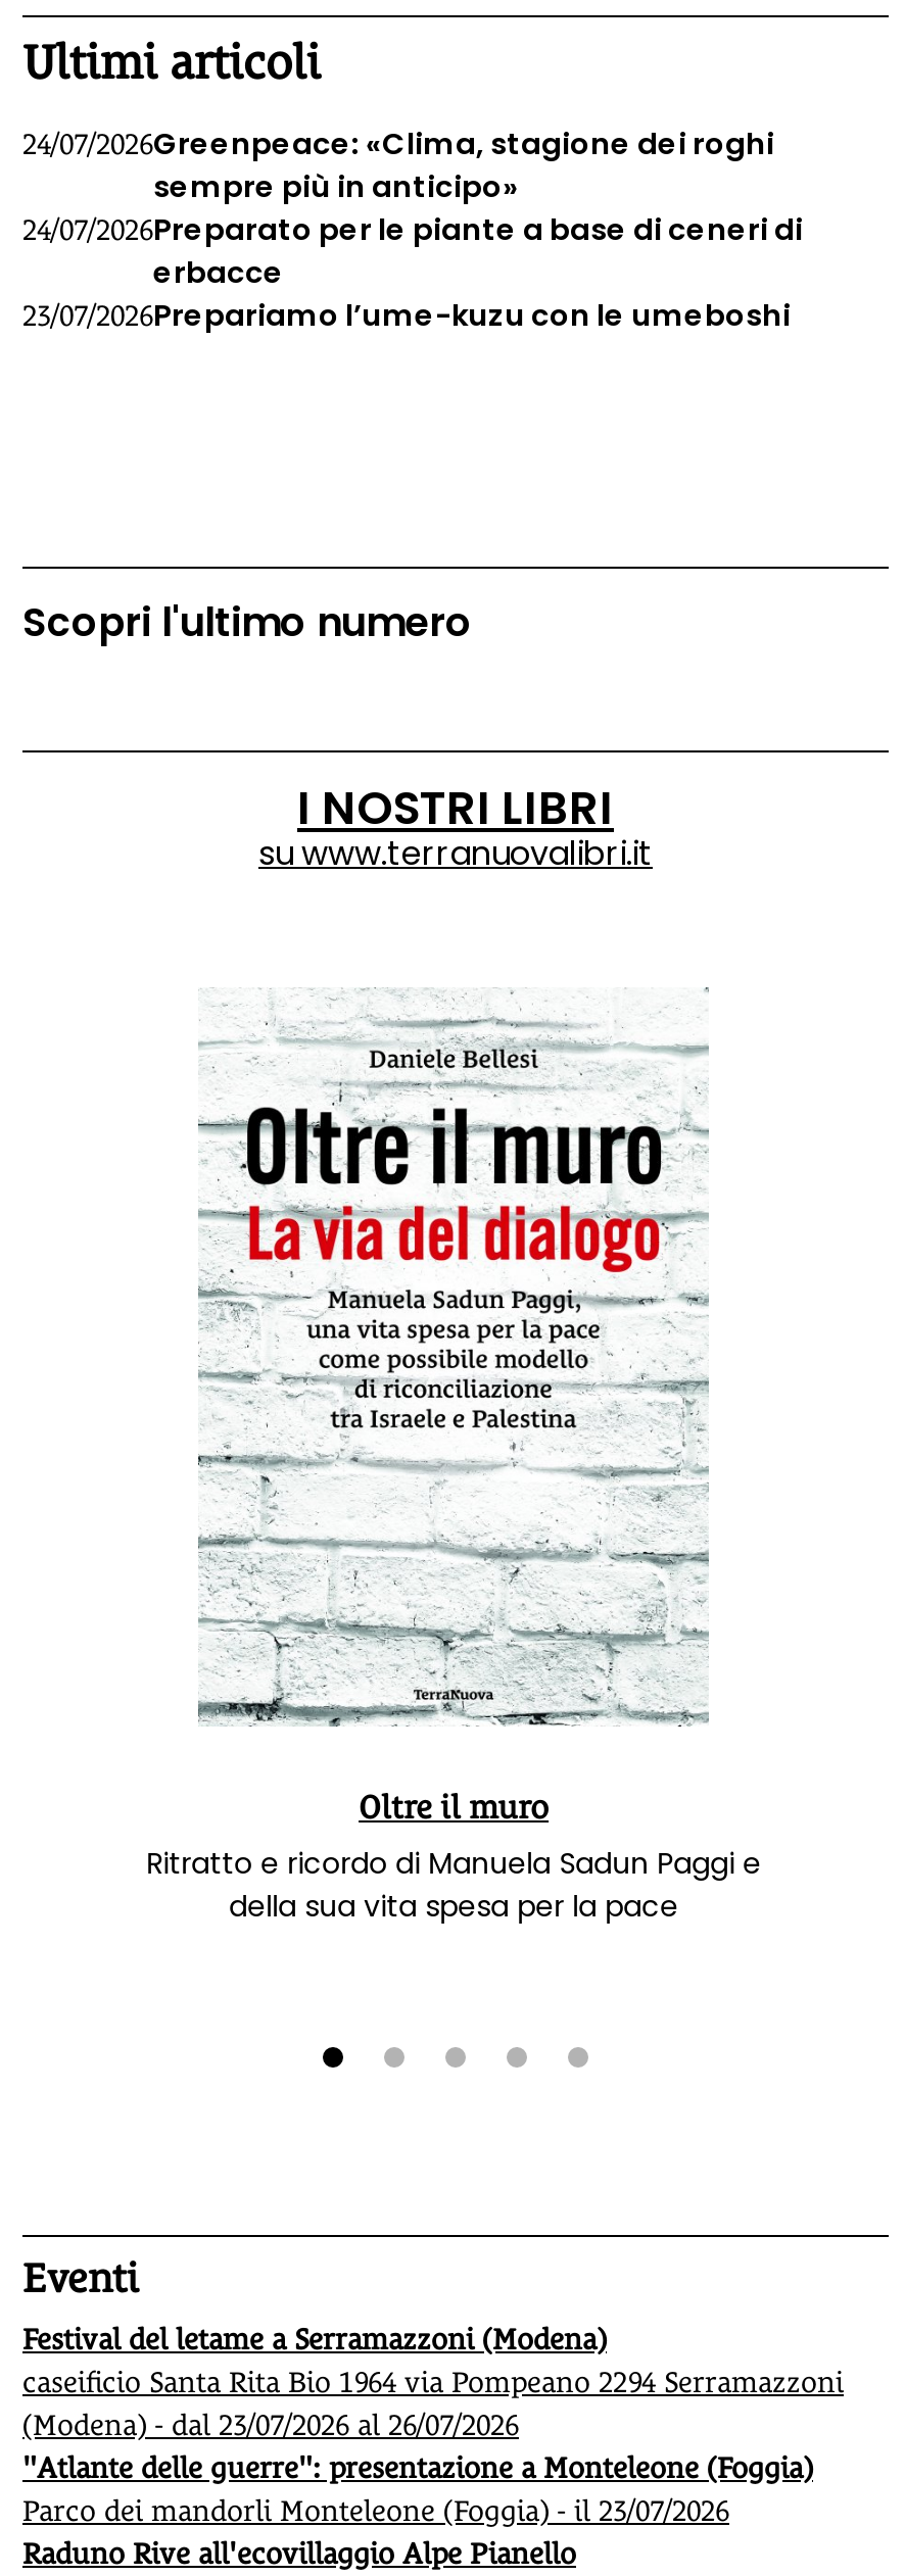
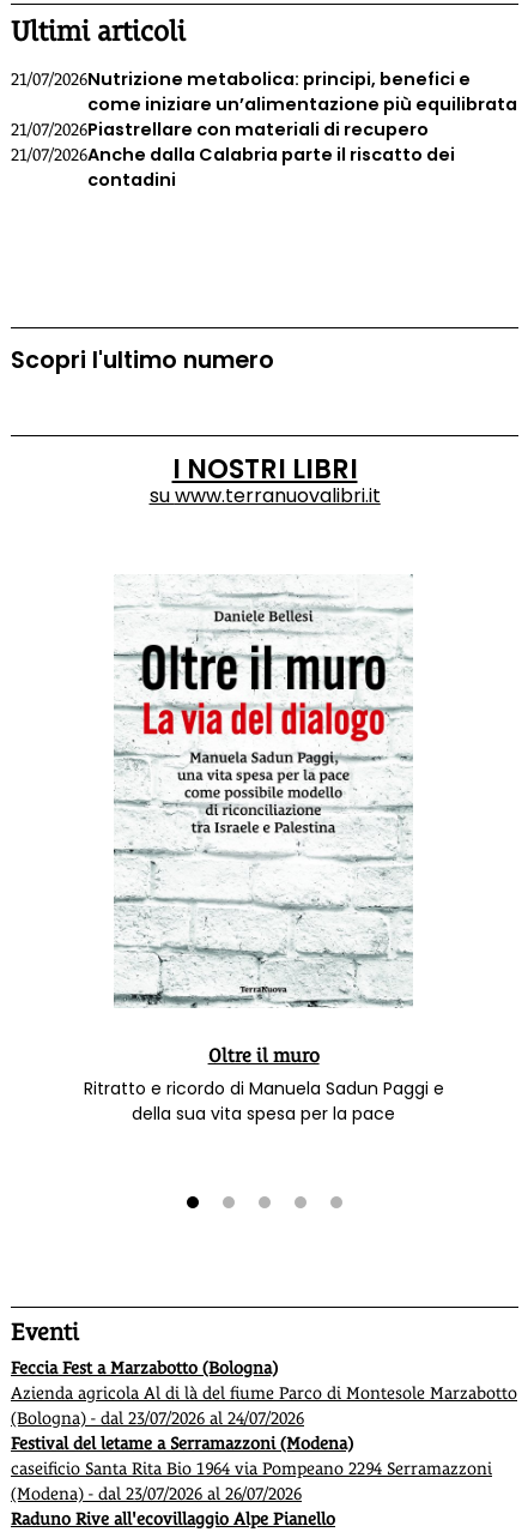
[22,123,803,336] 24/07/2026Greenpeace: «Clima, stagione dei roghi | sempre più in anticipo» | 24/07/2026Preparato per le piante a base di ceneri di | erbacce | 23/07/2026Prepariamo l’ume-kuzu con le umeboshi -> [11,67,517,192] 21/07/2026Nutrizione metabolica: principi, benefici e | come iniziare un’alimentazione più equilibrata | 21/07/2026Piastrellare con materiali di recupero | 21/07/2026Anche dalla Calabria parte il riscatto dei | contadini
none -> [11,1358,517,1428] Feccia Fest a Marzabotto (Bologna) | Azienda agricola Al di là del fiume Parco di Montesole Marzabotto | (Bologna) - dal 23/07/2026 al 24/07/2026
moved [22,2323,844,2441] -> [11,1434,492,1503]: Festival del letame a Serramazzoni (Modena) | caseificio Santa Rita Bio 1964 via Pompeano 2294 Serramazzoni | (Modena) - dal 23/07/2026 al 26/07/2026
[22,2451,813,2527] "Atlante delle guerre": presentazione a Monteleone (Foggia) | Parco dei mandorli Monteleone (Foggia) - il 23/07/2026 -> none

